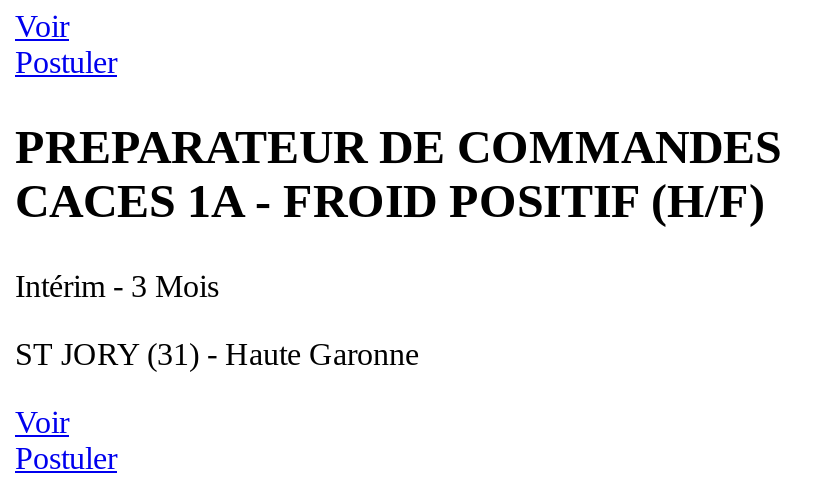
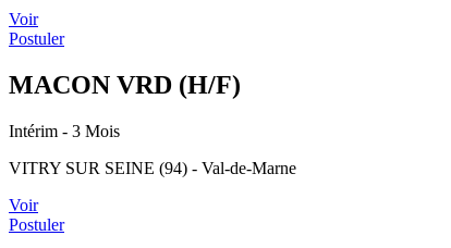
[15,121,781,227] PREPARATEUR DE COMMANDES | CACES 1A - FROID POSITIF (H/F) -> [9,71,241,99] MACON VRD (H/F)
[15,337,419,371] ST JORY (31) - Haute Garonne -> [9,159,296,177] VITRY SUR SEINE (94) - Val-de-Marne

